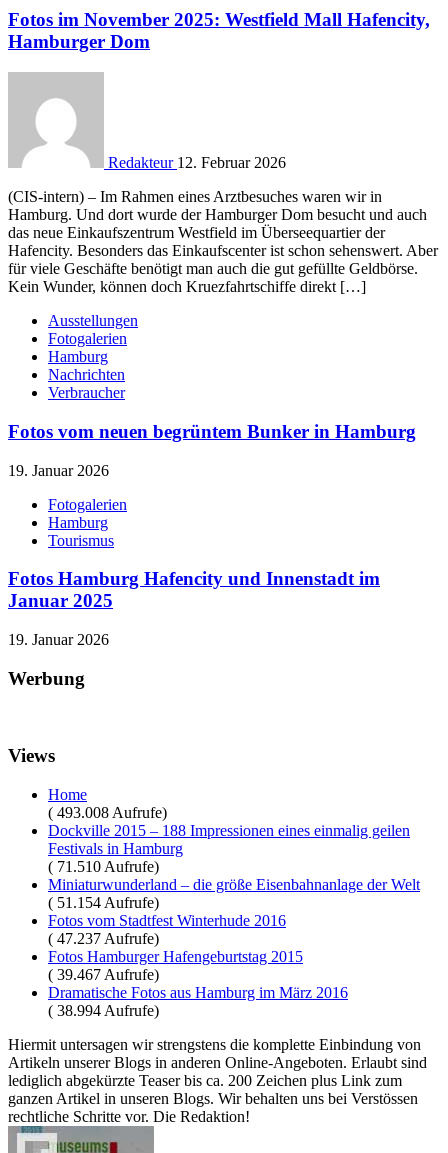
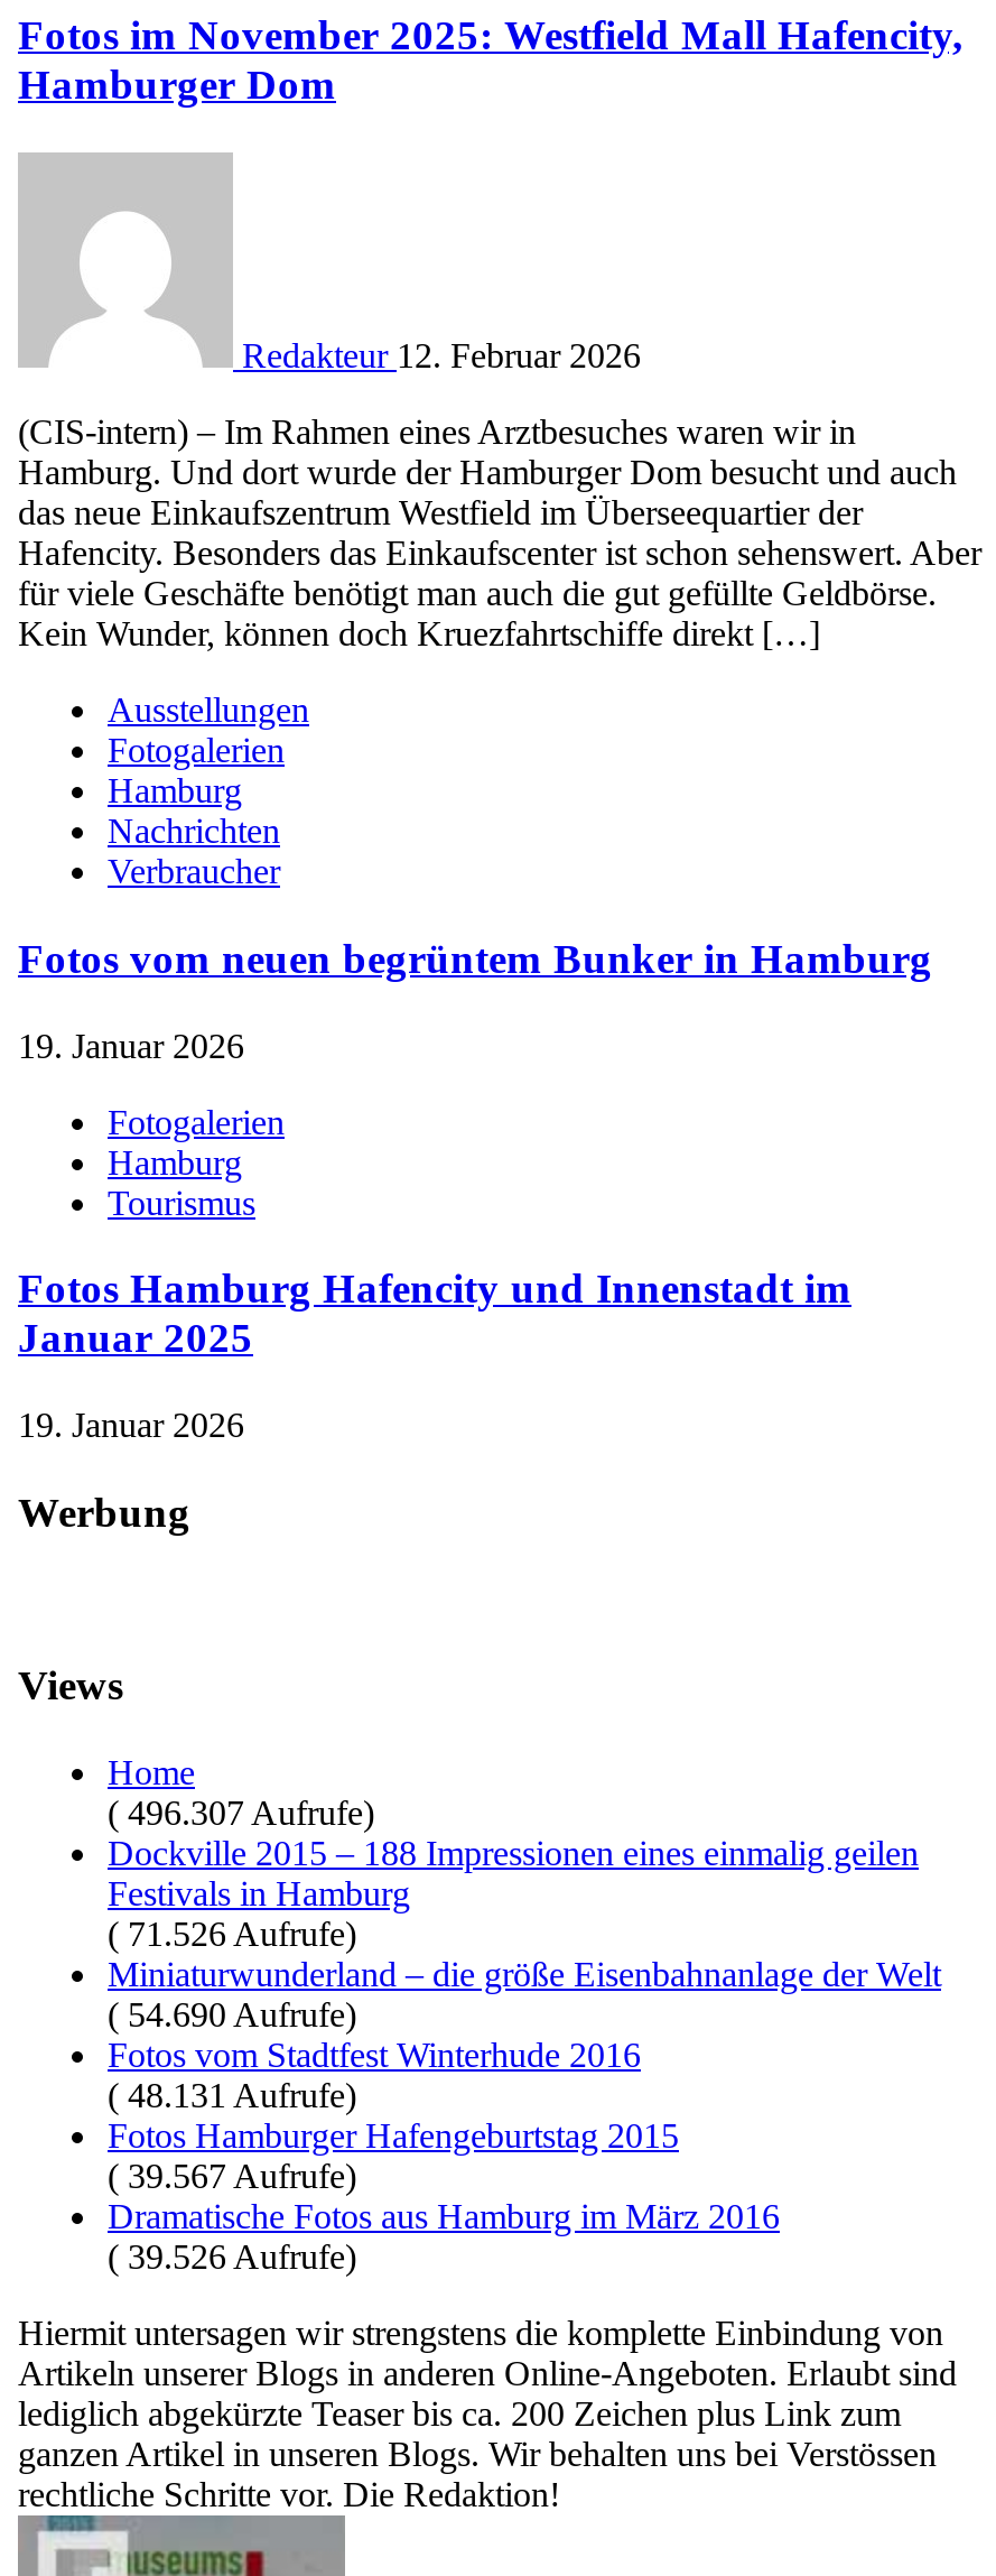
[48,804,167,821] ( 493.008 Aufrufe) -> [108,1793,374,1831] ( 496.307 Aufrufe)
[48,858,159,875] ( 71.510 Aufrufe) -> [108,1914,356,1952] ( 71.526 Aufrufe)
[48,894,159,911] ( 51.154 Aufrufe) -> [108,1995,356,2033] ( 54.690 Aufrufe)
[48,930,159,947] ( 47.237 Aufrufe) -> [108,2076,356,2114] ( 48.131 Aufrufe)
[48,966,159,983] ( 39.467 Aufrufe) -> [108,2156,356,2194] ( 39.567 Aufrufe)
[48,1002,159,1019] ( 38.994 Aufrufe) -> [108,2237,356,2275] ( 39.526 Aufrufe)

